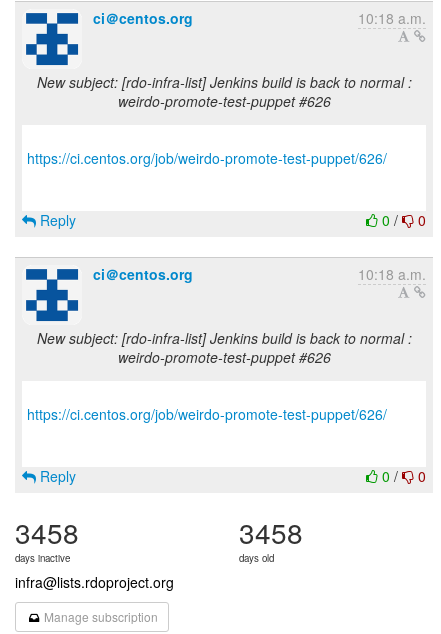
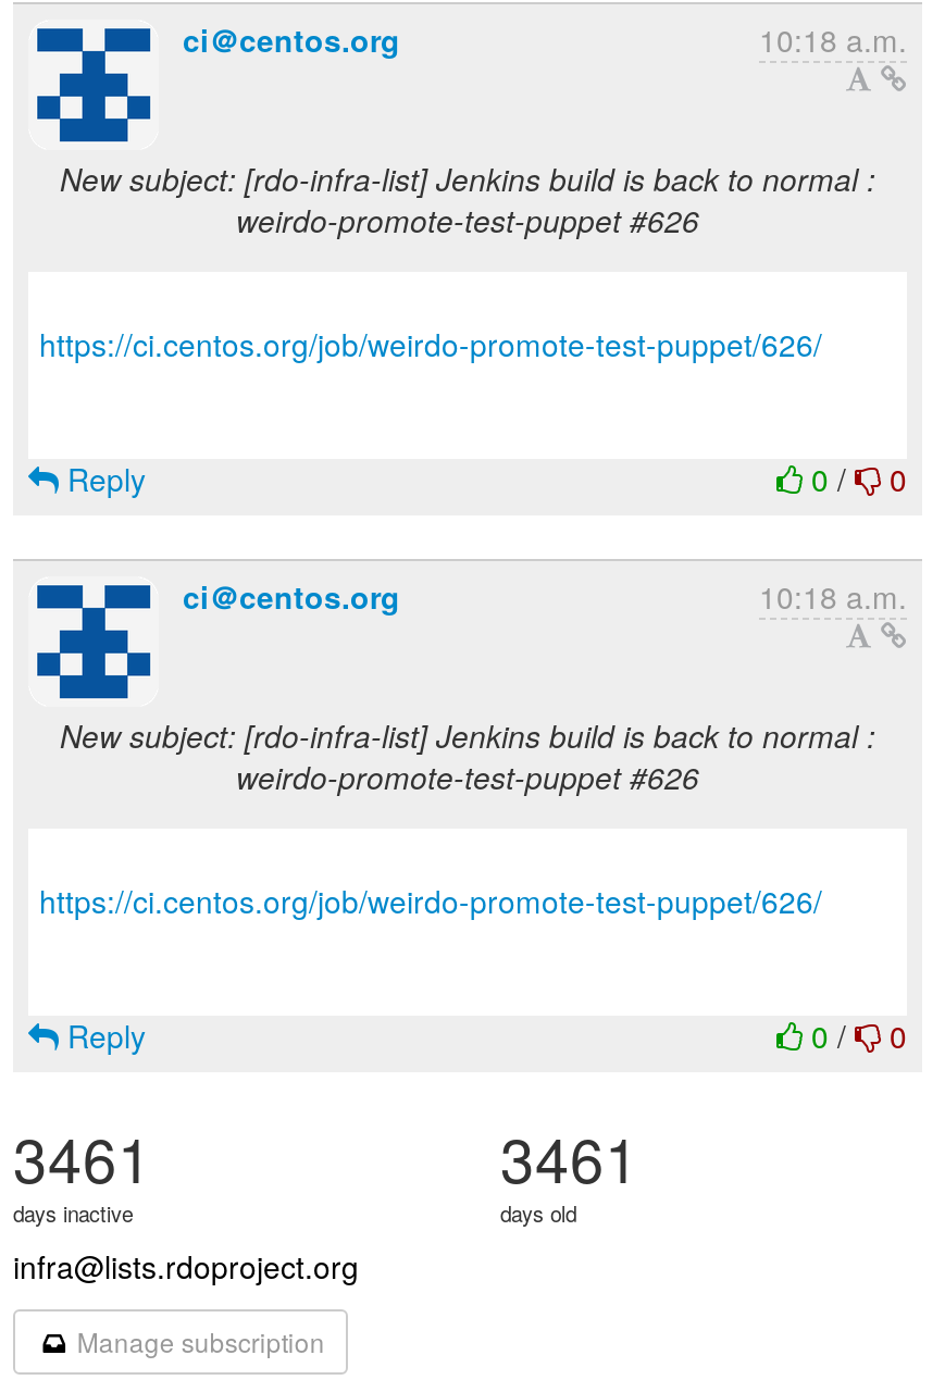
[15,512,79,552] 3458 -> [13,1114,152,1201] 3461
[239,512,303,552] 3458 -> [500,1114,639,1201] 3461

